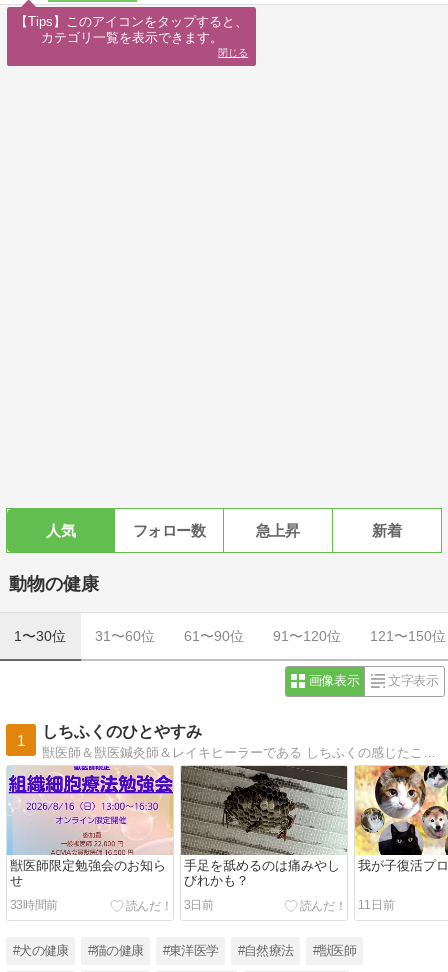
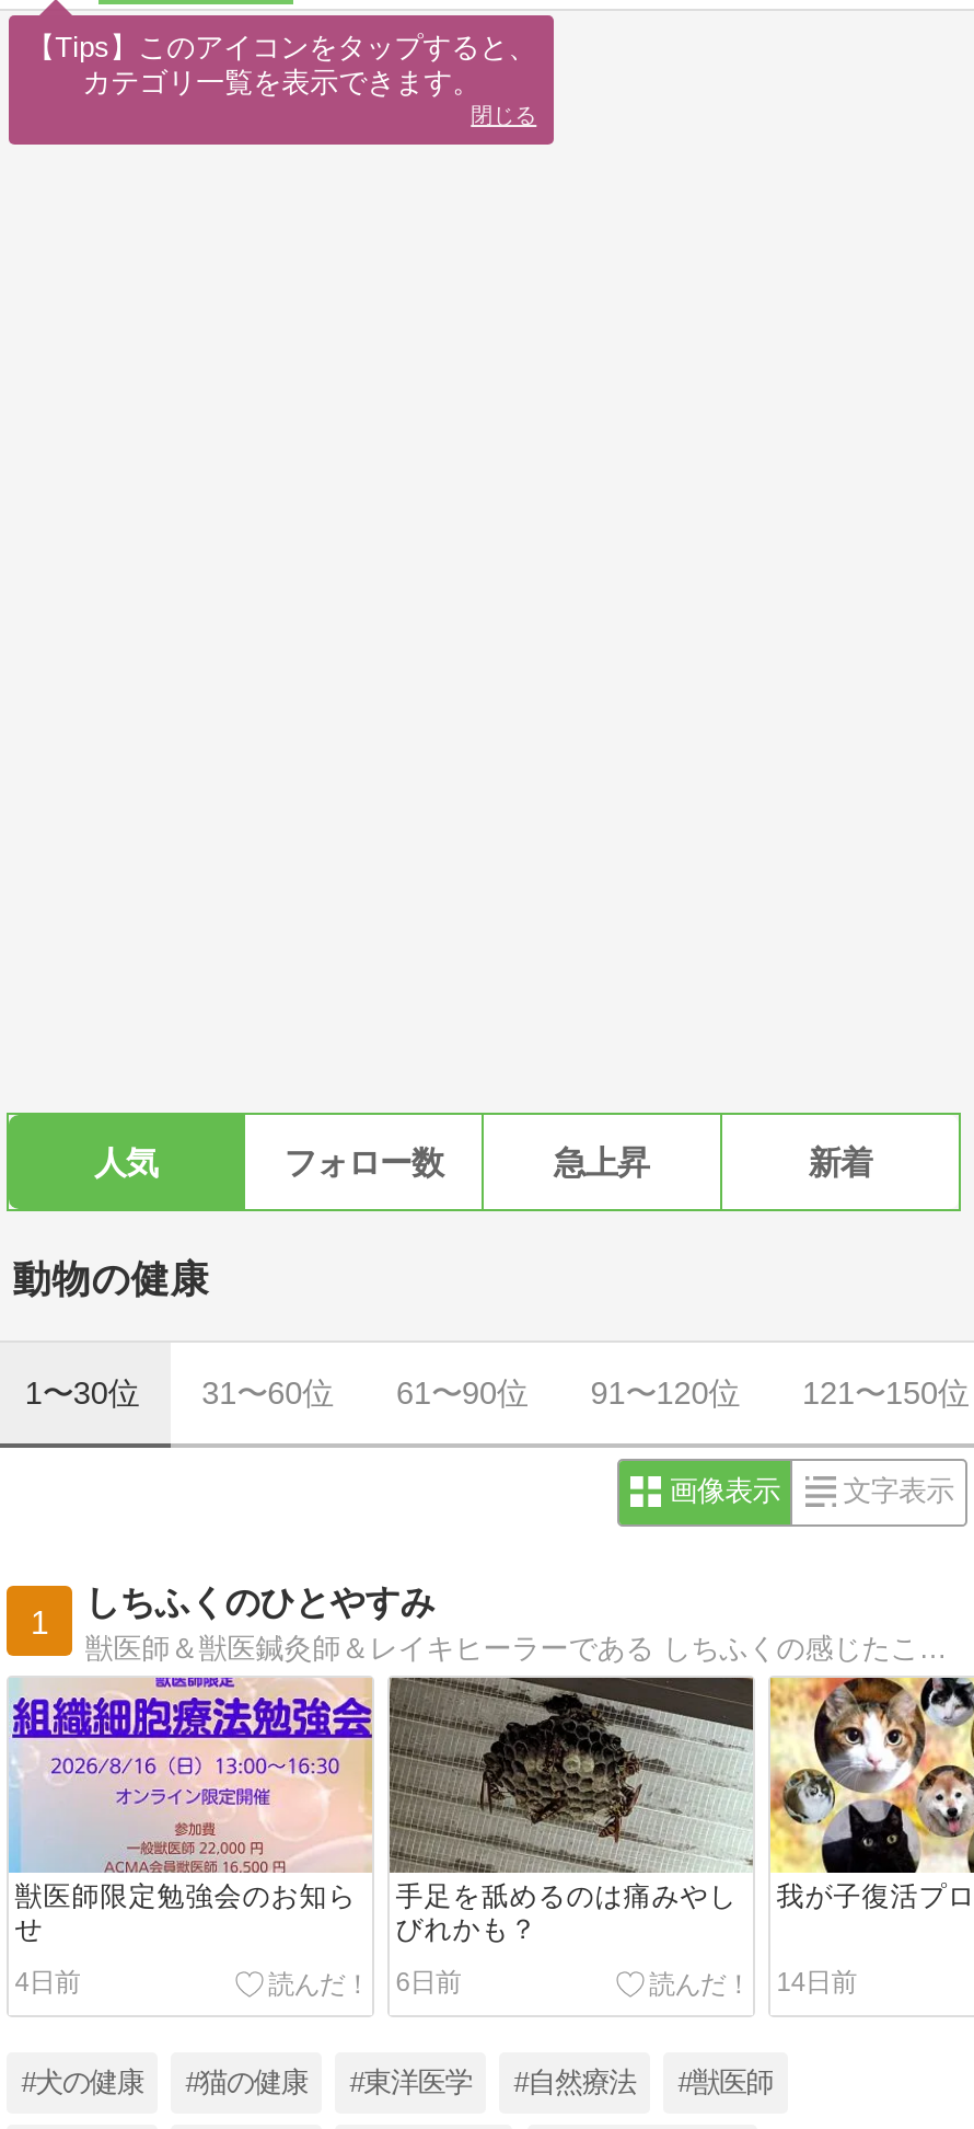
[10,898,58,912] 33時間前 -> [15,1967,80,1997] 4日前
[184,898,214,912] 3日前 -> [396,1967,461,1997] 6日前
[358,898,394,912] 11日前 -> [777,1967,856,1997] 14日前

